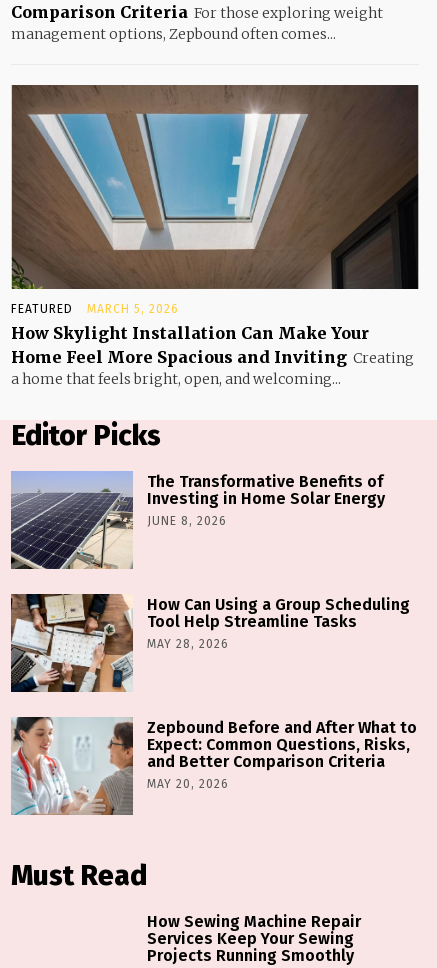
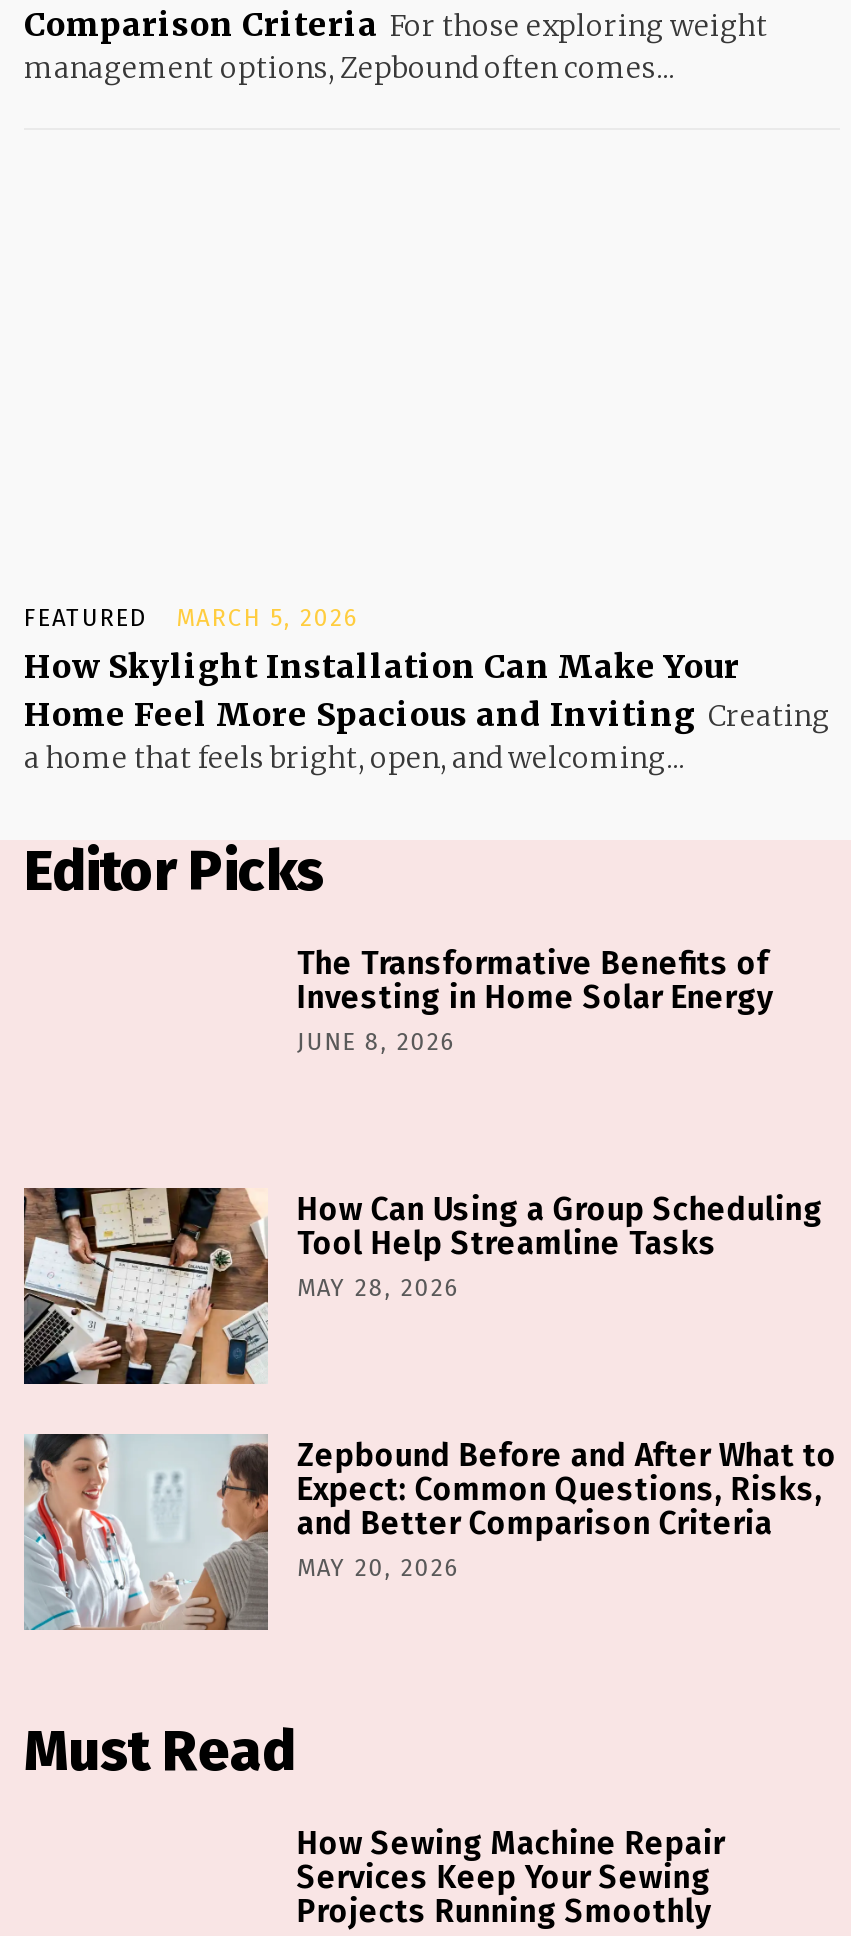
[11,84,420,290] [image] -> none
[10,471,134,570] [image] -> none

